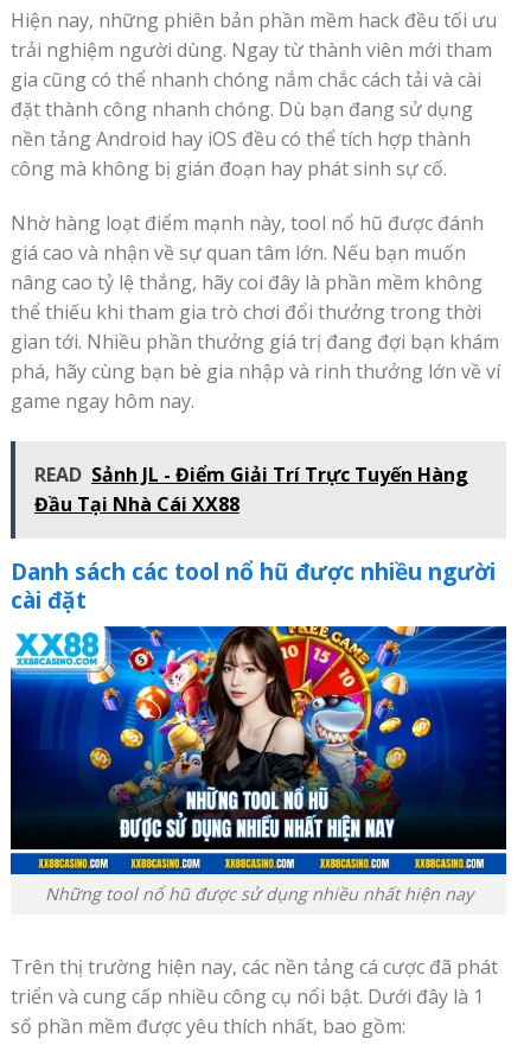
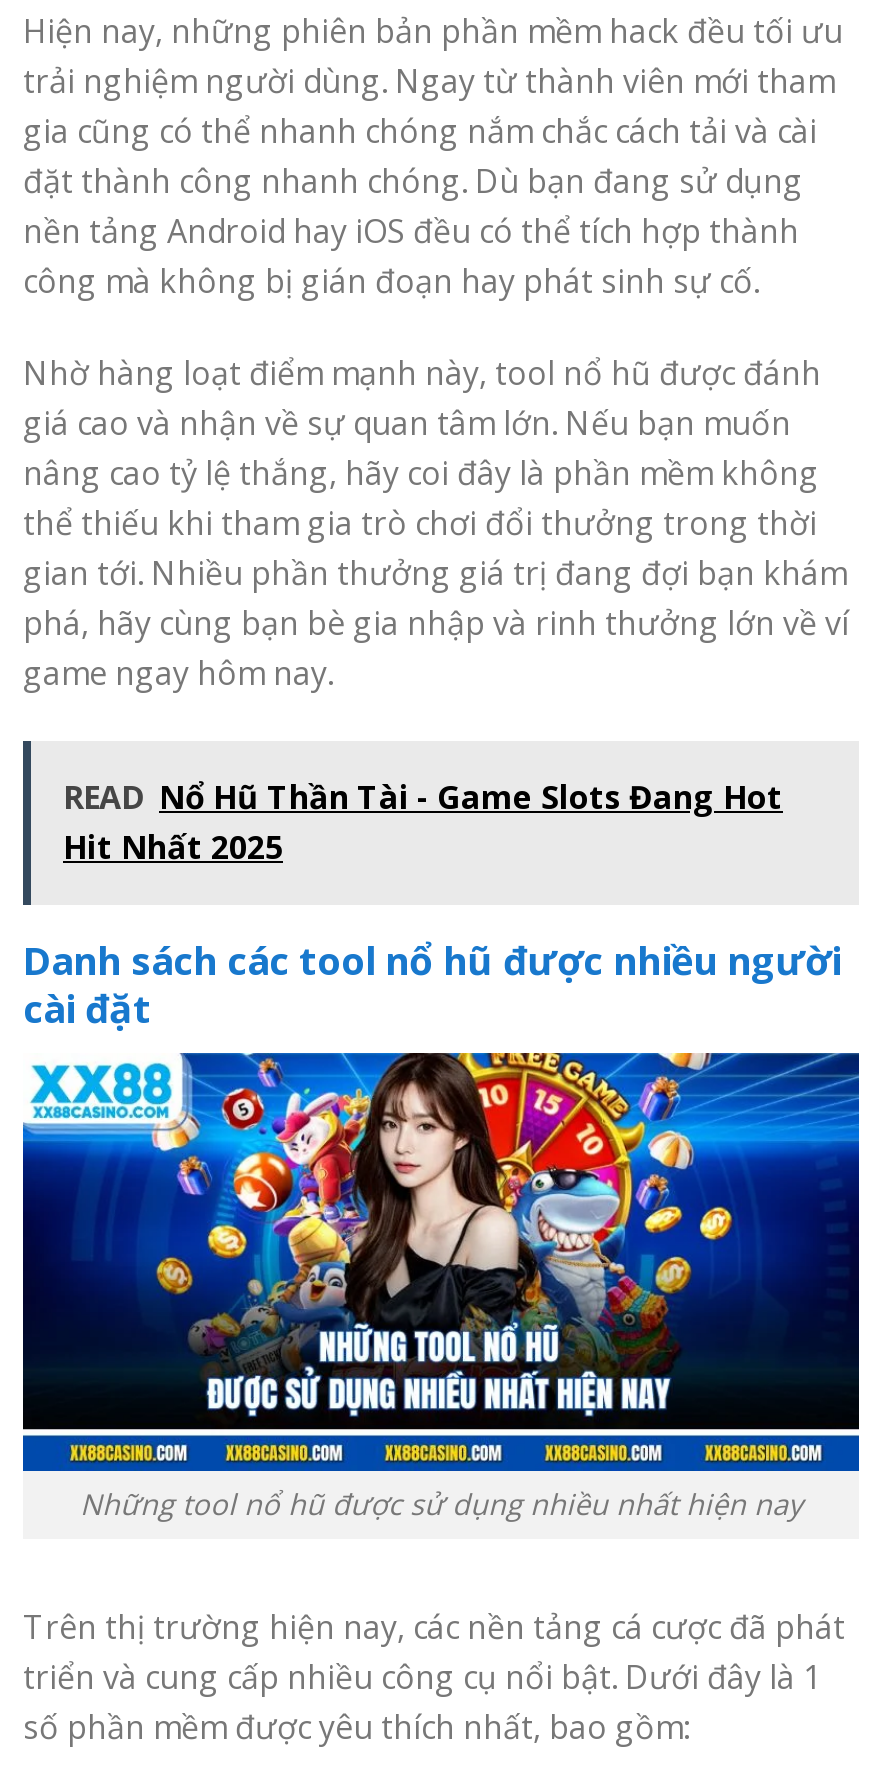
[34,461,468,517] READ Sảnh JL - Điểm Giải Trí Trực Tuyến Hàng | Đầu Tại Nhà Cái XX88 -> [63,775,783,869] READ Nổ Hũ Thần Tài - Game Slots Đang Hot | Hit Nhất 2025

